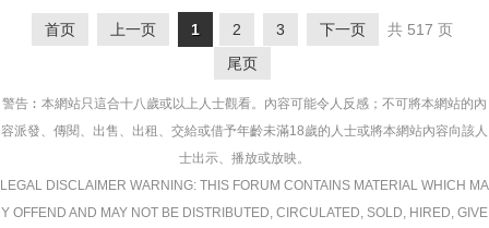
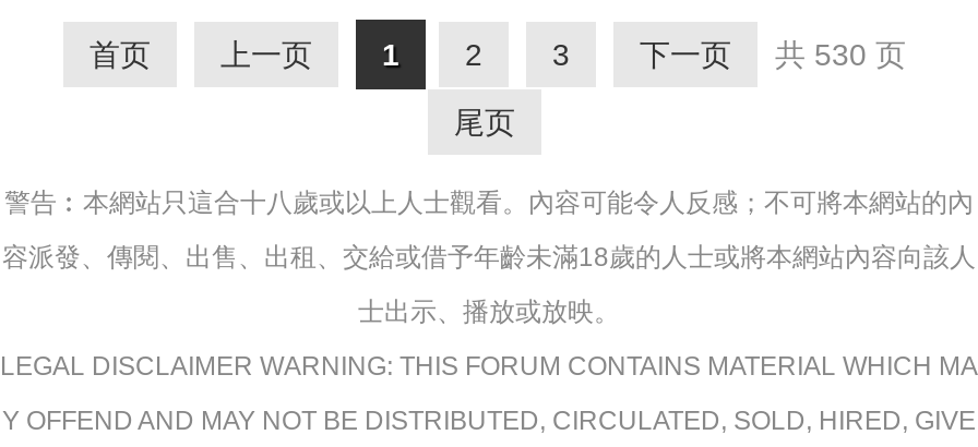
[45,21,457,38] 首页 上一页 1 2 3 下一页 共 517 页 -> [90,37,915,72] 首页 上一页 1 2 3 下一页 共 530 页

